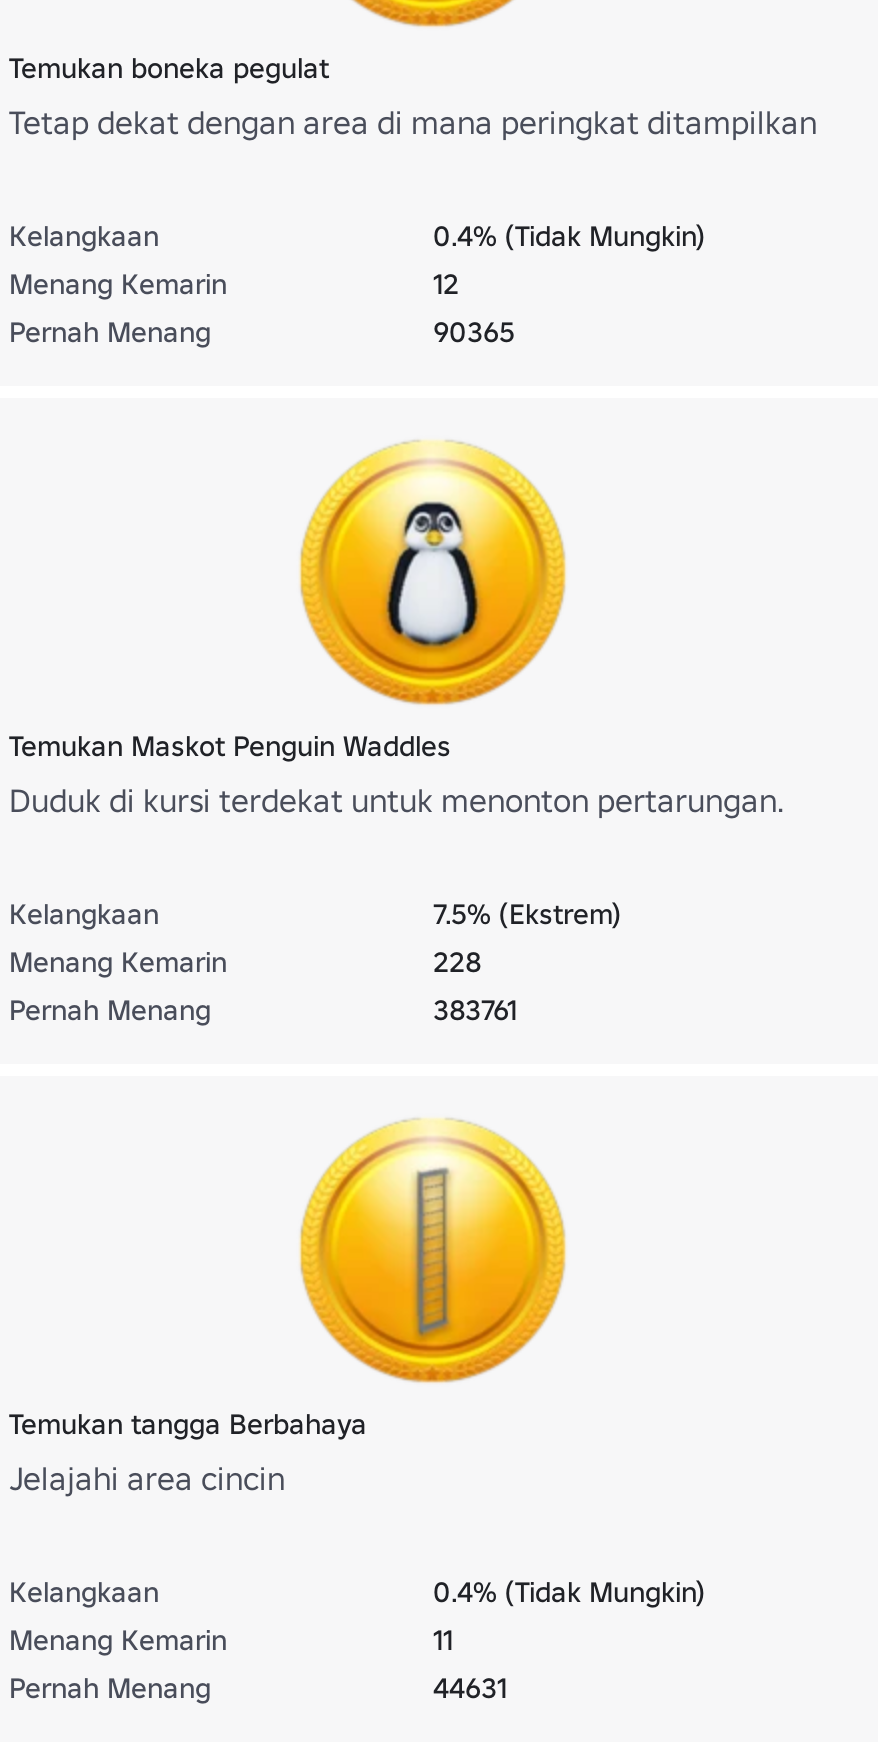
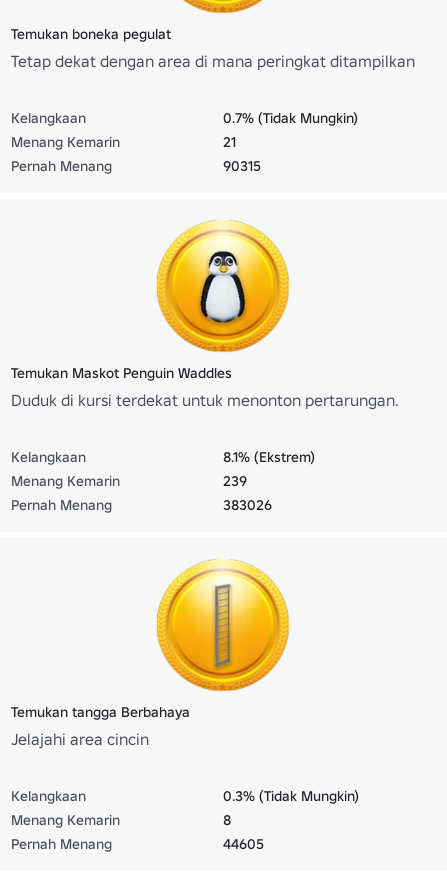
[433,217,705,253] 0.4% (Tidak Mungkin) -> [223,108,358,126] 0.7% (Tidak Mungkin)
[433,265,459,301] 12 -> [223,132,236,150] 21
[433,313,515,349] 90365 -> [223,156,261,174] 90315
[433,895,621,931] 7.5% (Ekstrem) -> [223,447,315,465] 8.1% (Ekstrem)
[433,943,481,979] 228 -> [223,471,247,489] 239
[433,991,517,1027] 383761 -> [223,495,272,513] 383026
[433,1573,705,1609] 0.4% (Tidak Mungkin) -> [223,786,359,804] 0.3% (Tidak Mungkin)
[433,1621,453,1657] 11 -> [223,810,231,828] 8
[433,1669,507,1705] 44631 -> [223,834,264,852] 44605

